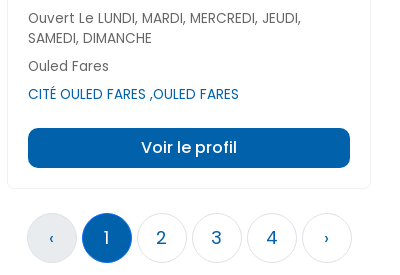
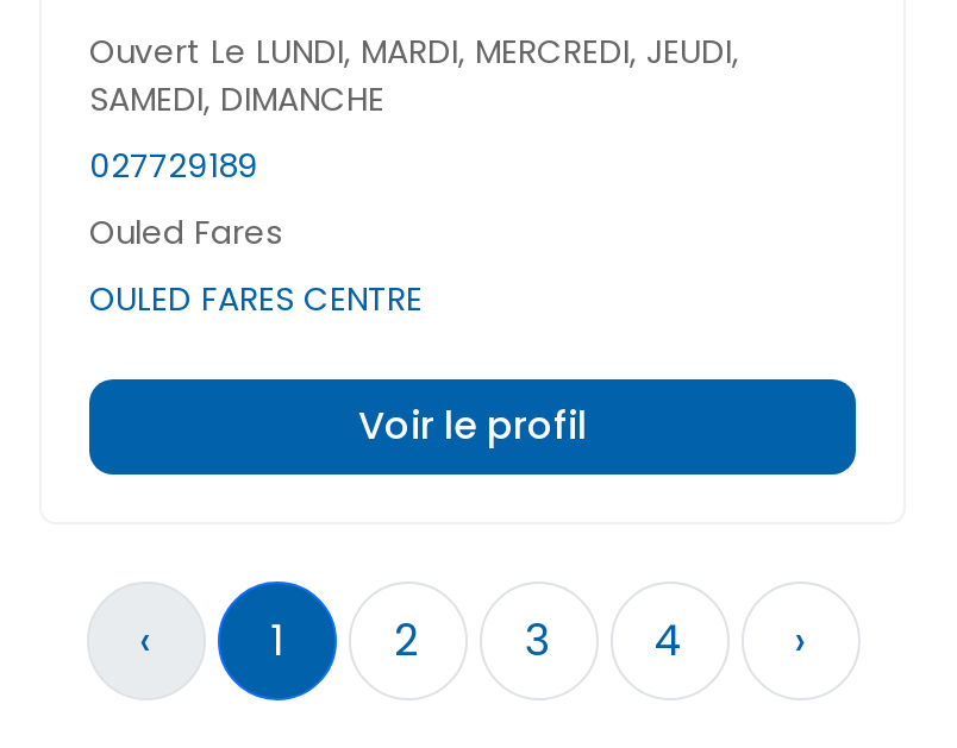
none -> [89,143,258,188] 027729189
[28,85,239,104] CITÉ OULED FARES ,OULED FARES -> [89,276,423,321] OULED FARES CENTRE

